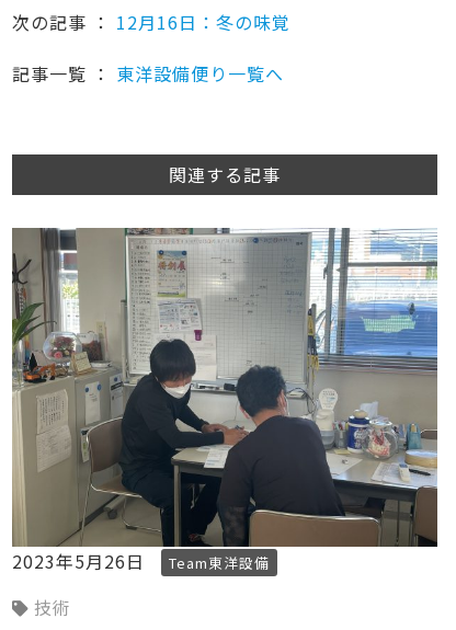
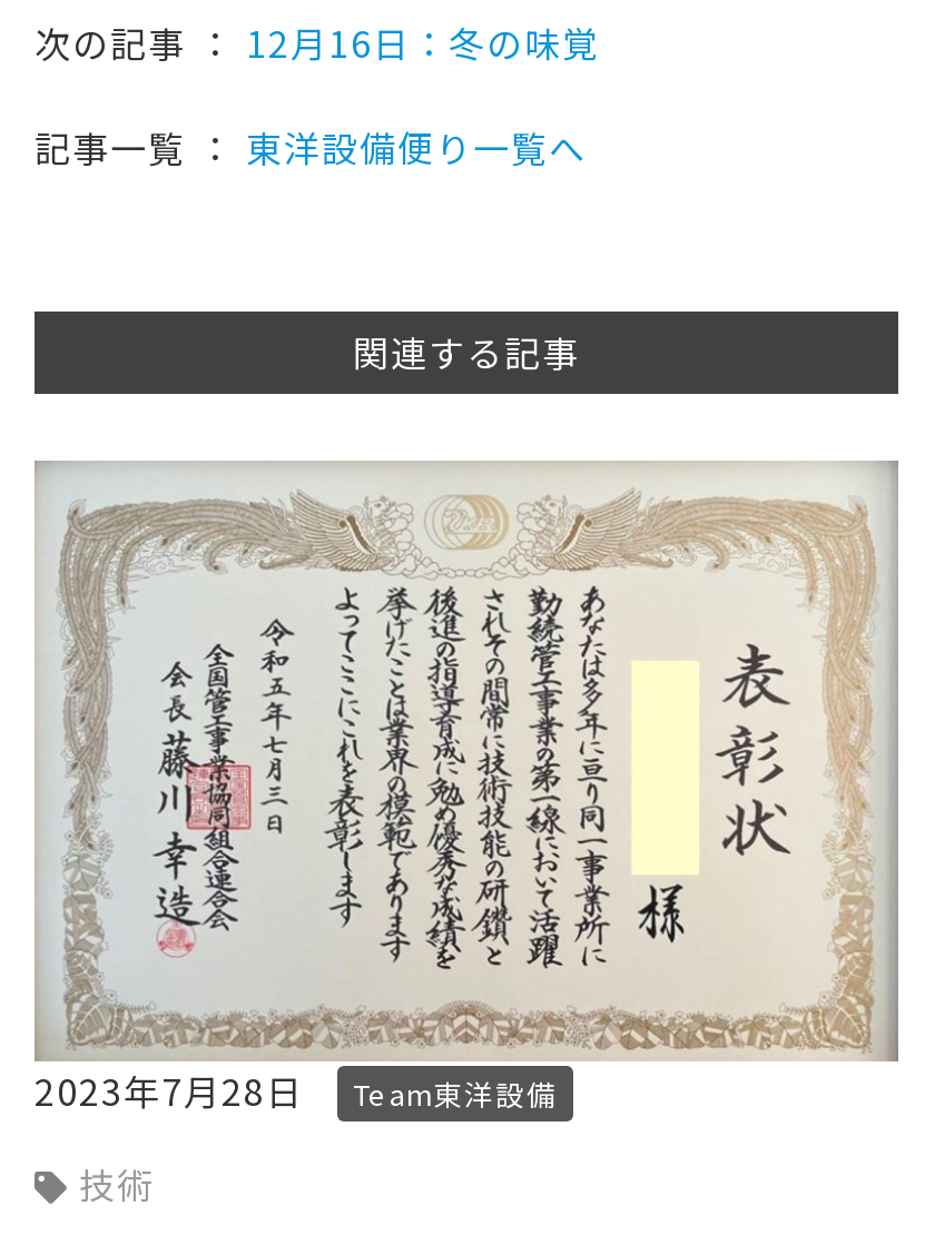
[12,228,437,574] [image] | 2023年5月26日 Team東洋設備 -> [35,461,901,1117] [image] | 2023年7月28日 Team東洋設備

